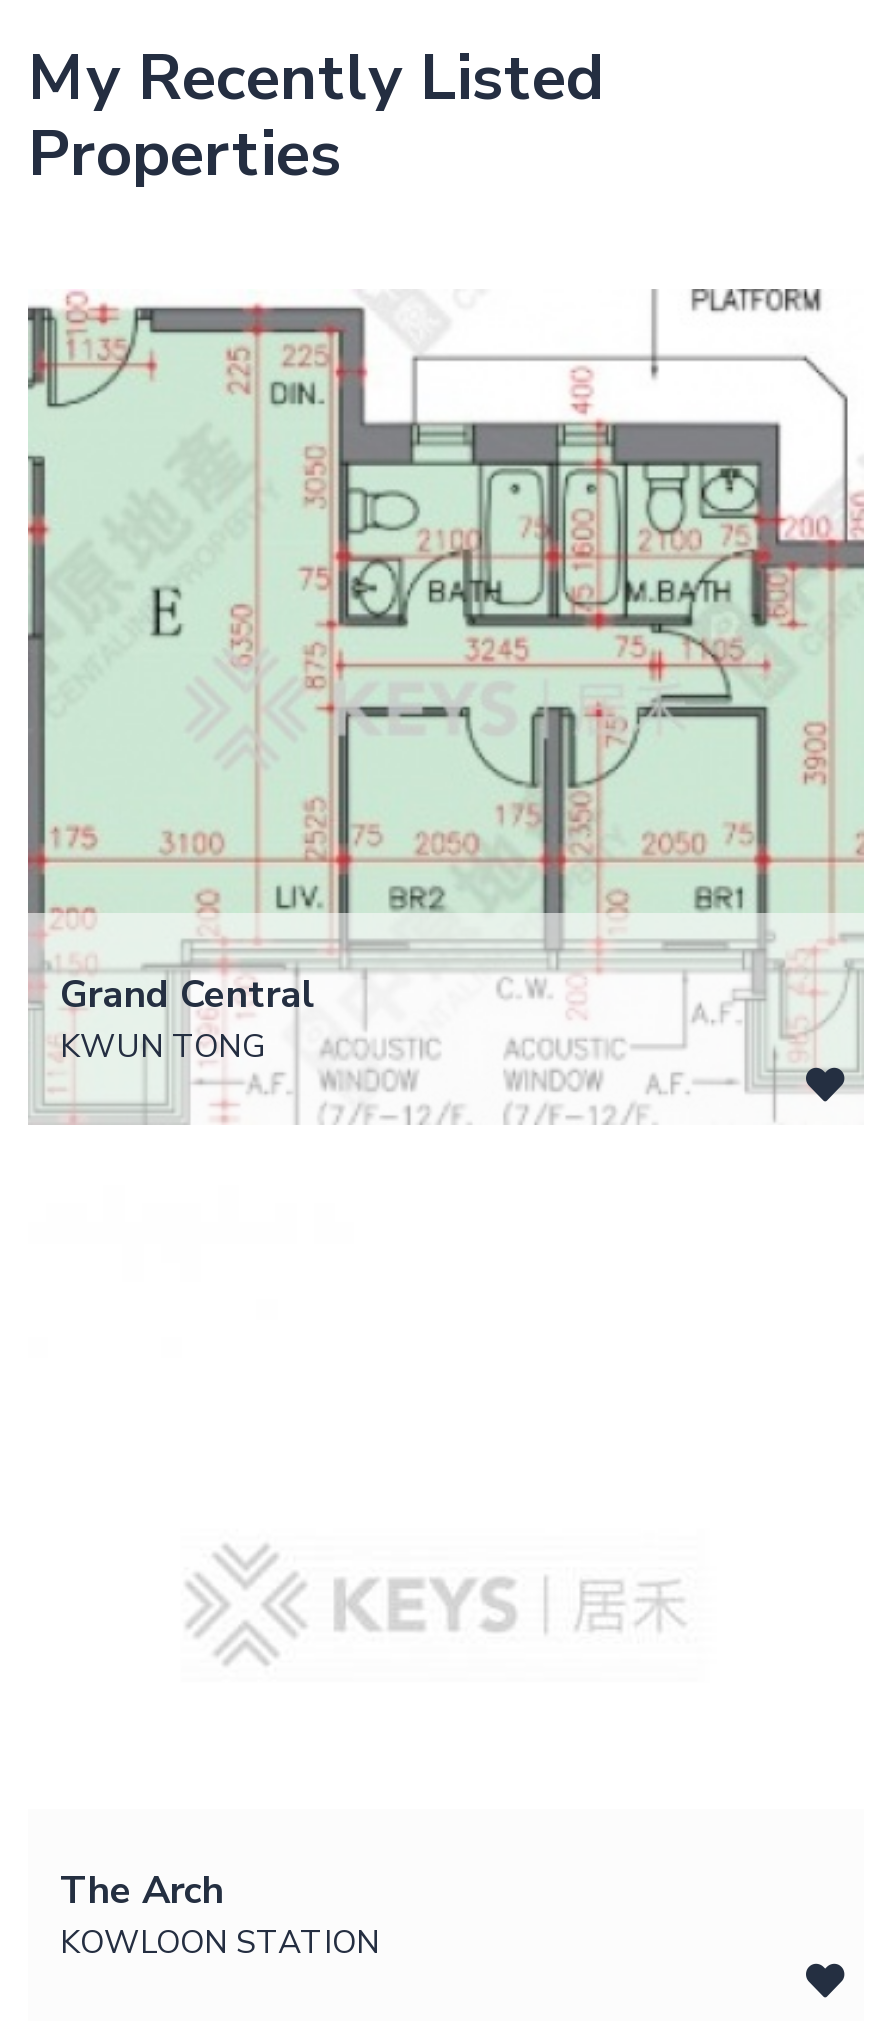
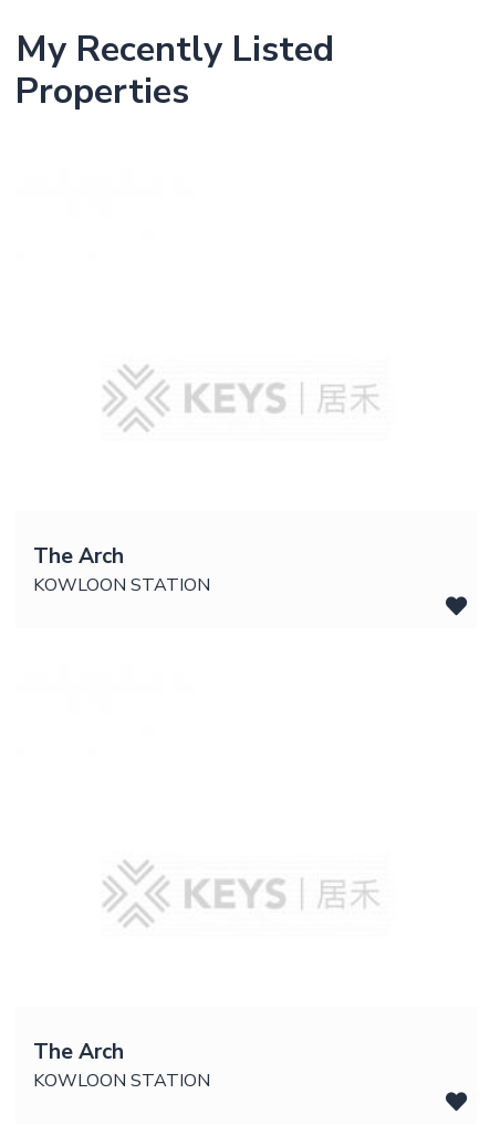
[26,287,866,1125] [image] -> none
[60,969,314,1069] Grand Central | KWUN TONG -> [33,542,210,597] The Arch | KOWLOON STATION

